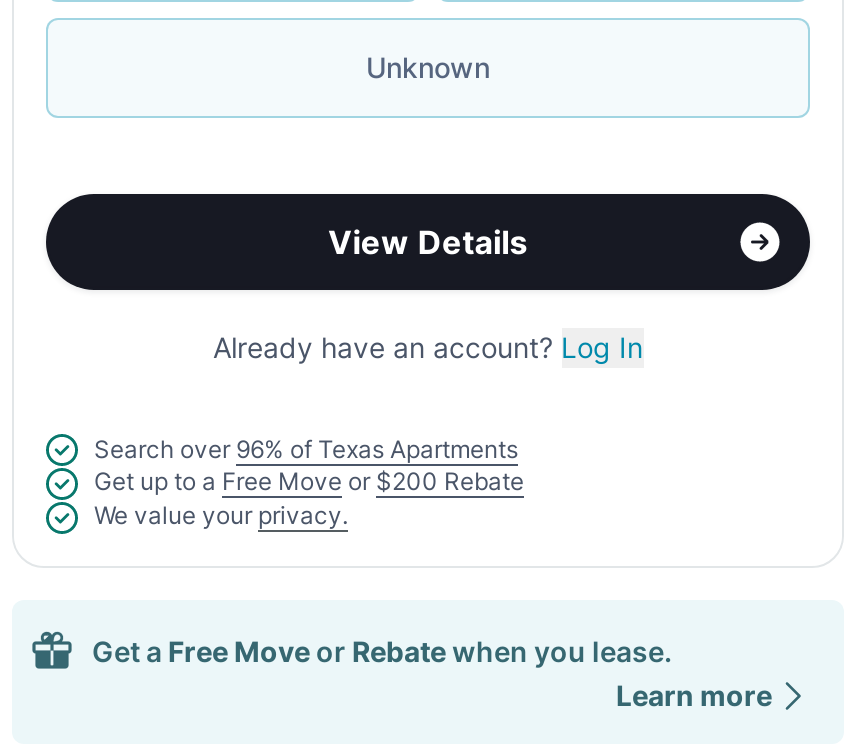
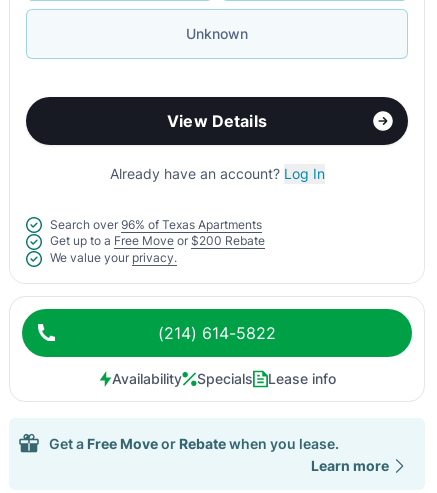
none -> [111,323,335,387] (214) 614-5822 | Availability | Specials | Lease info

